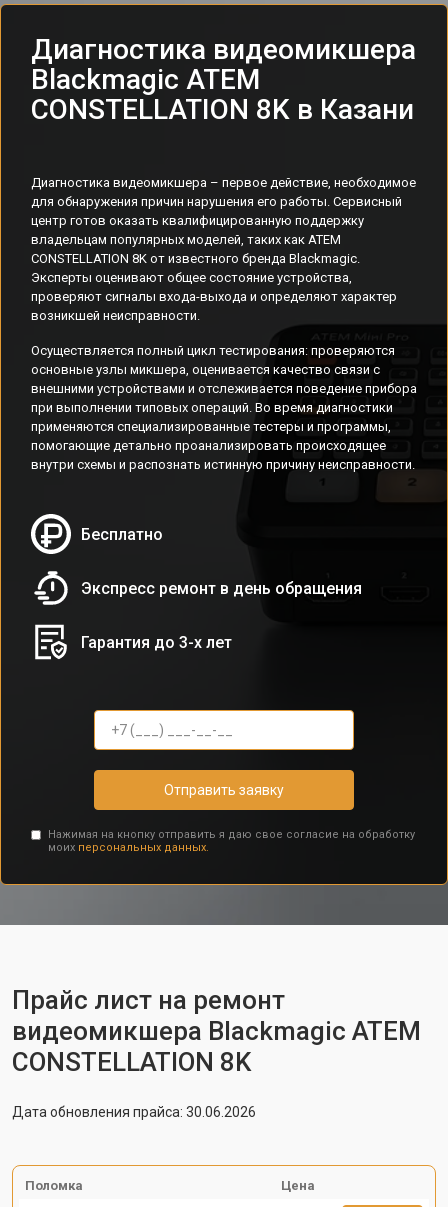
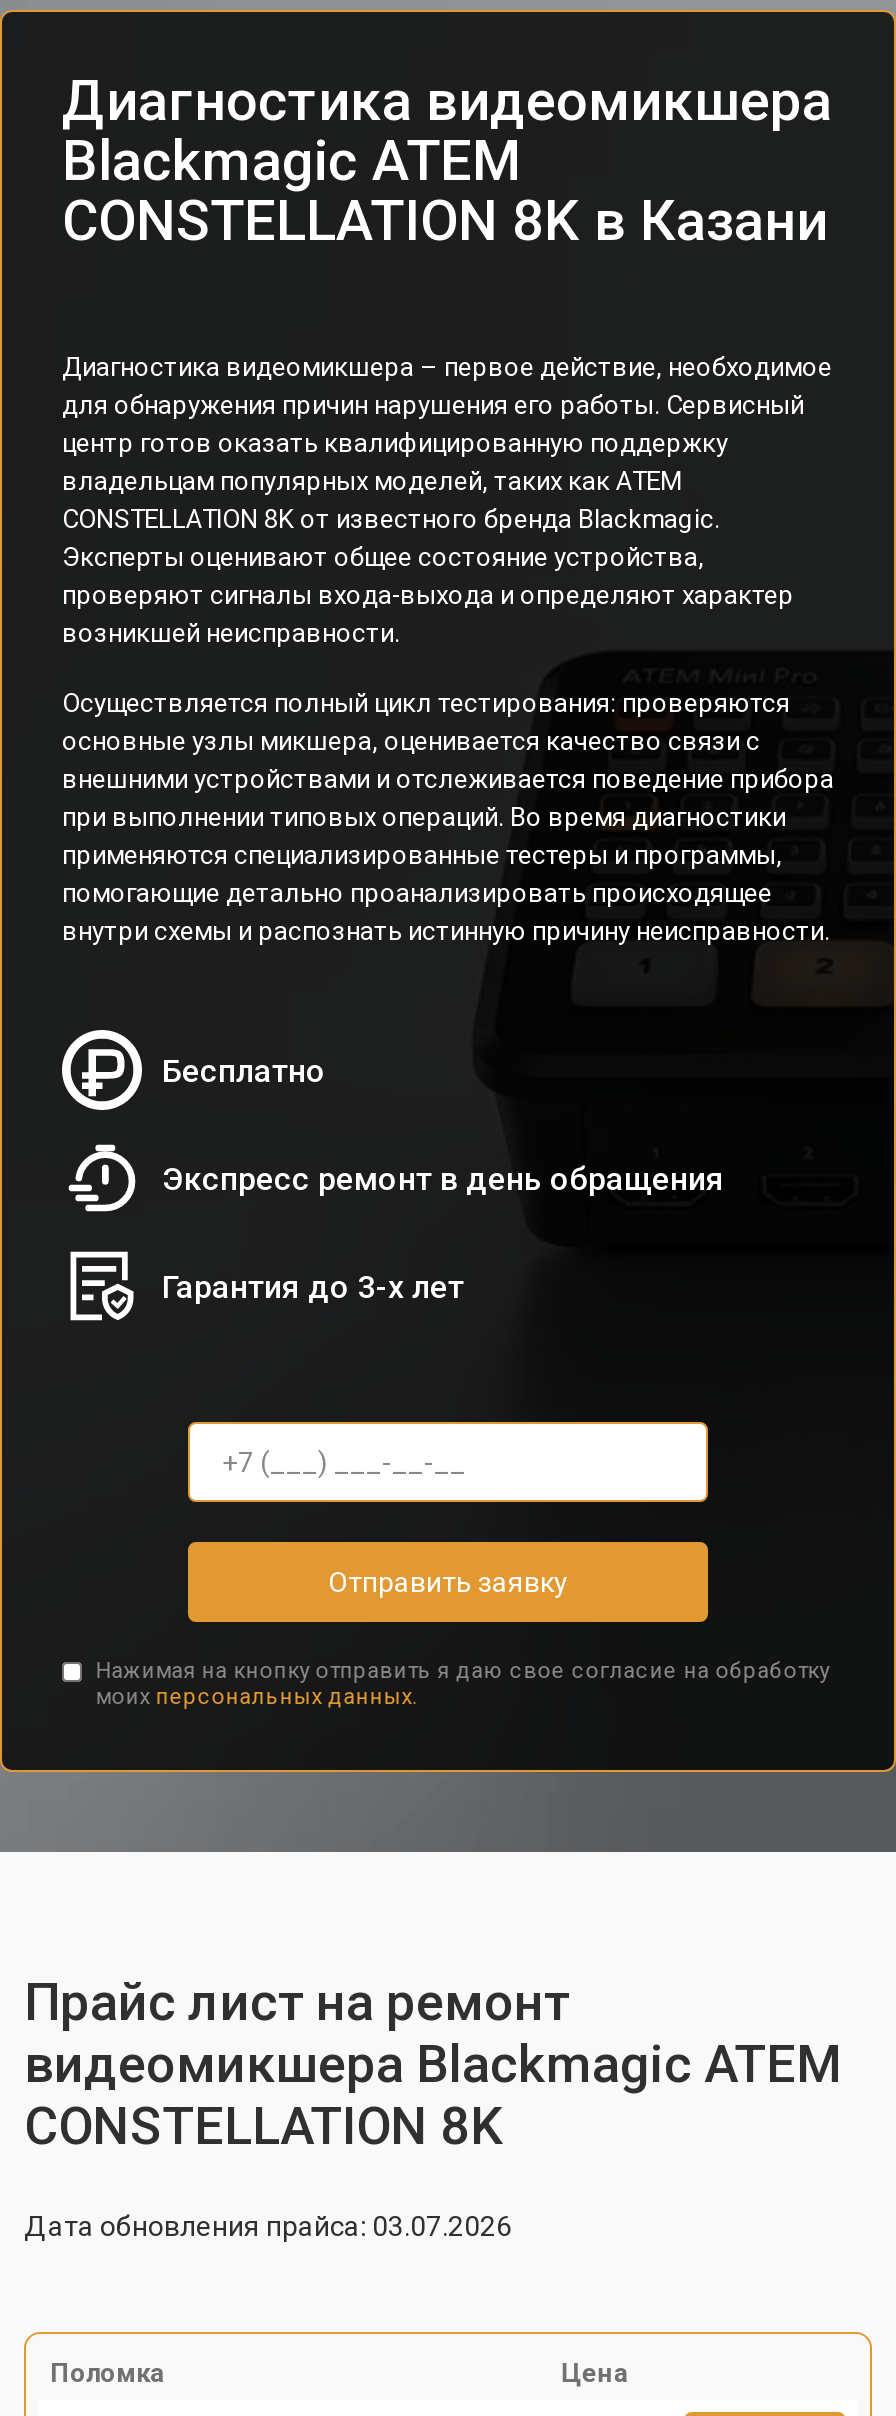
[12,1104,256,1120] Дата обновления прайса: 30.06.2026 -> [24,2210,512,2242] Дата обновления прайса: 03.07.2026

